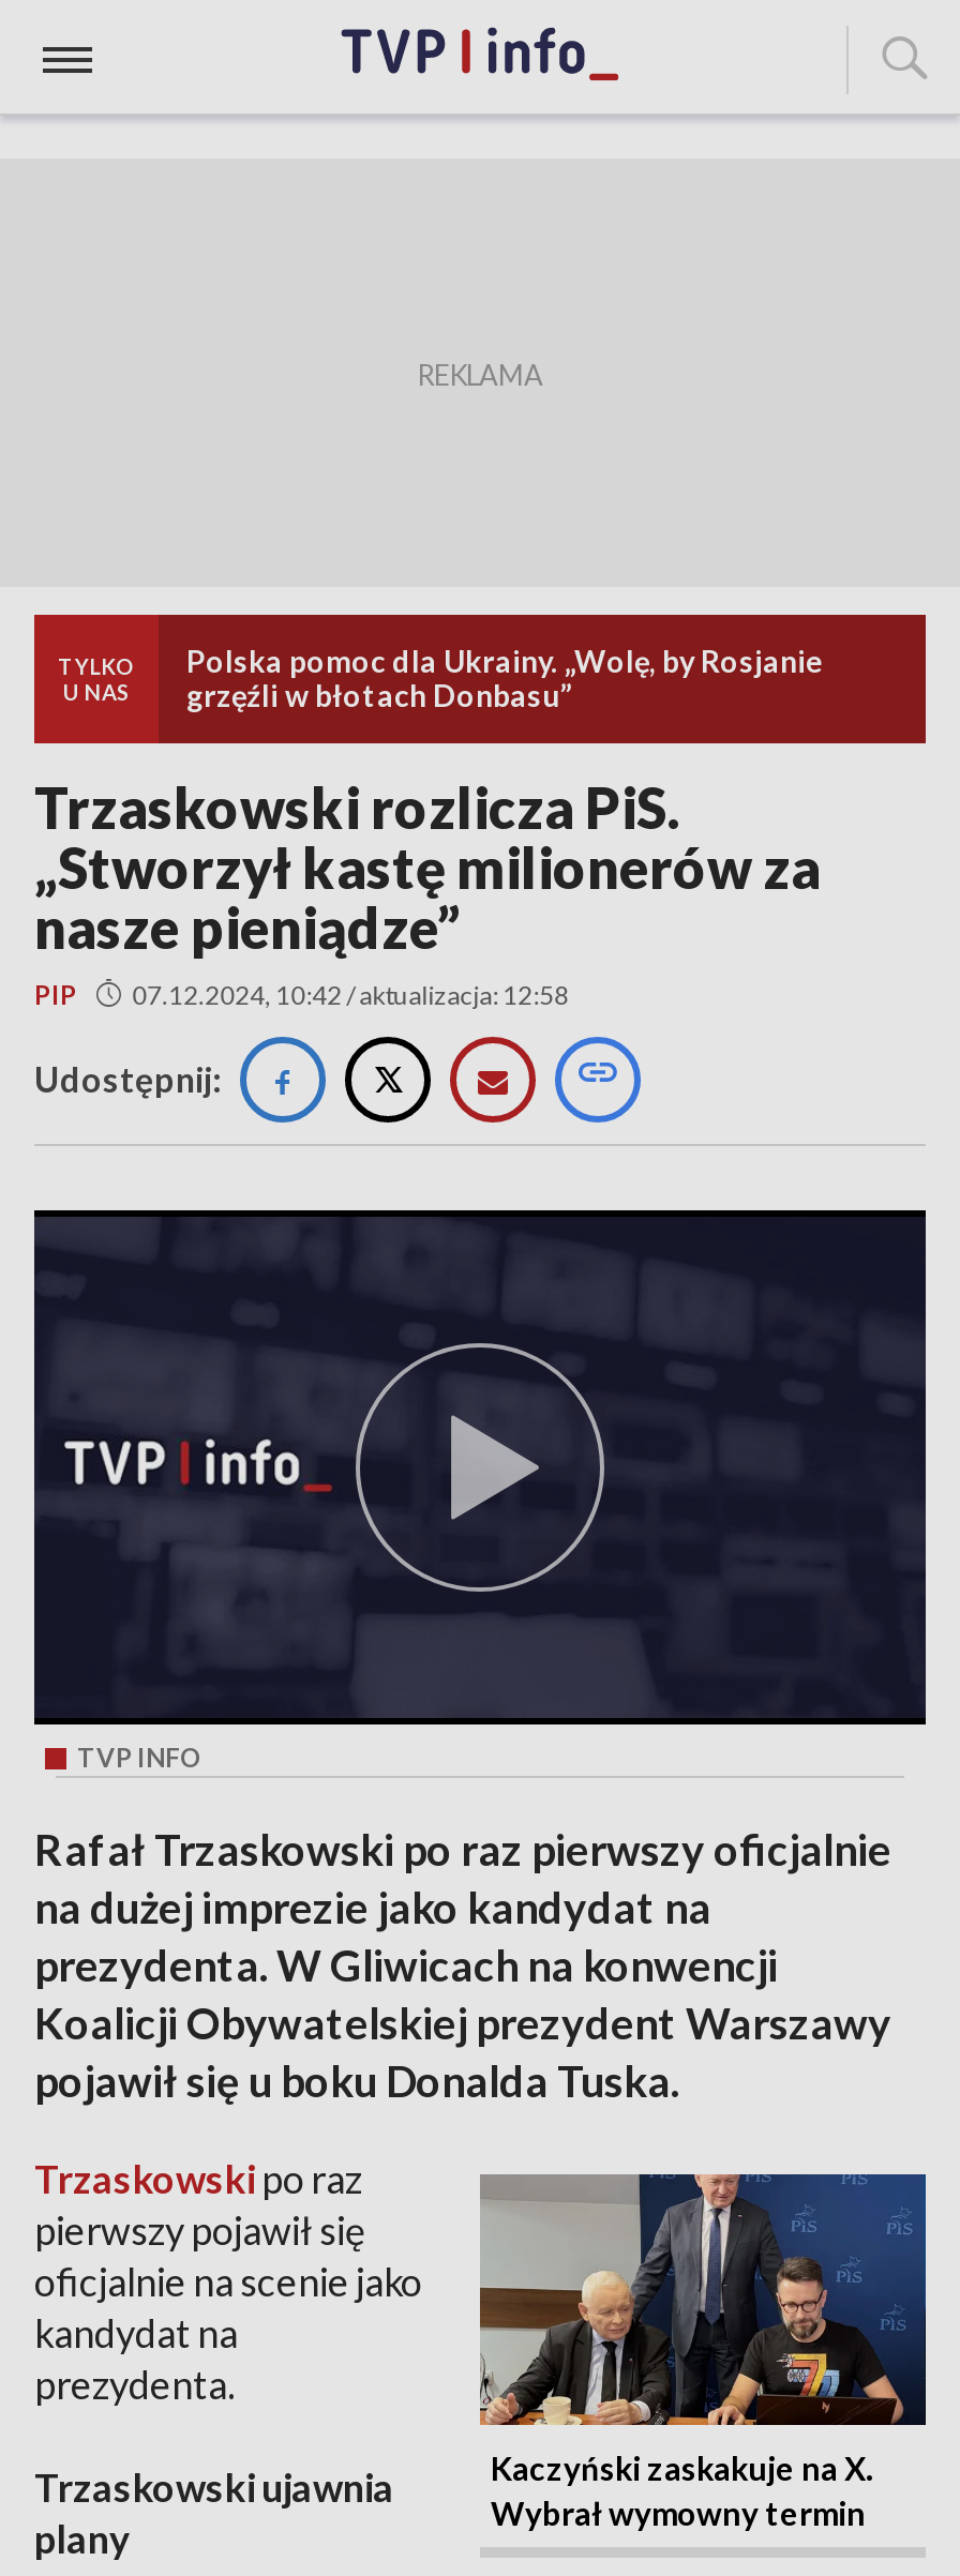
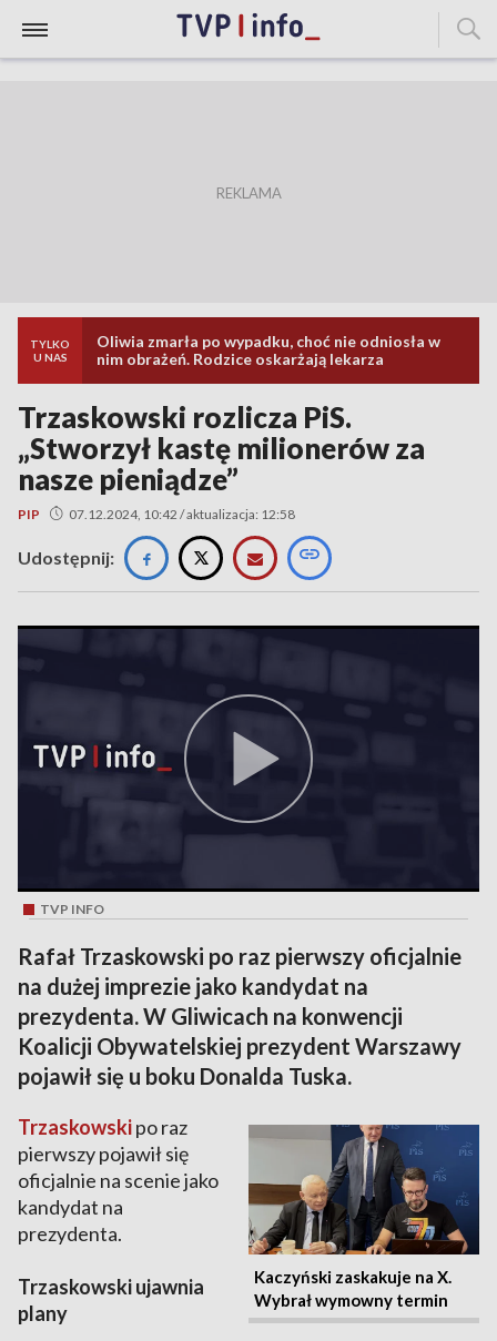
[186,643,823,713] Polska pomoc dla Ukrainy. „Wolę, by Rosjanie | grzęźli w błotach Donbasu” -> [97,332,440,368] Oliwia zmarła po wypadku, choć nie odniosła w | nim obrażeń. Rodzice oskarżają lekarza

